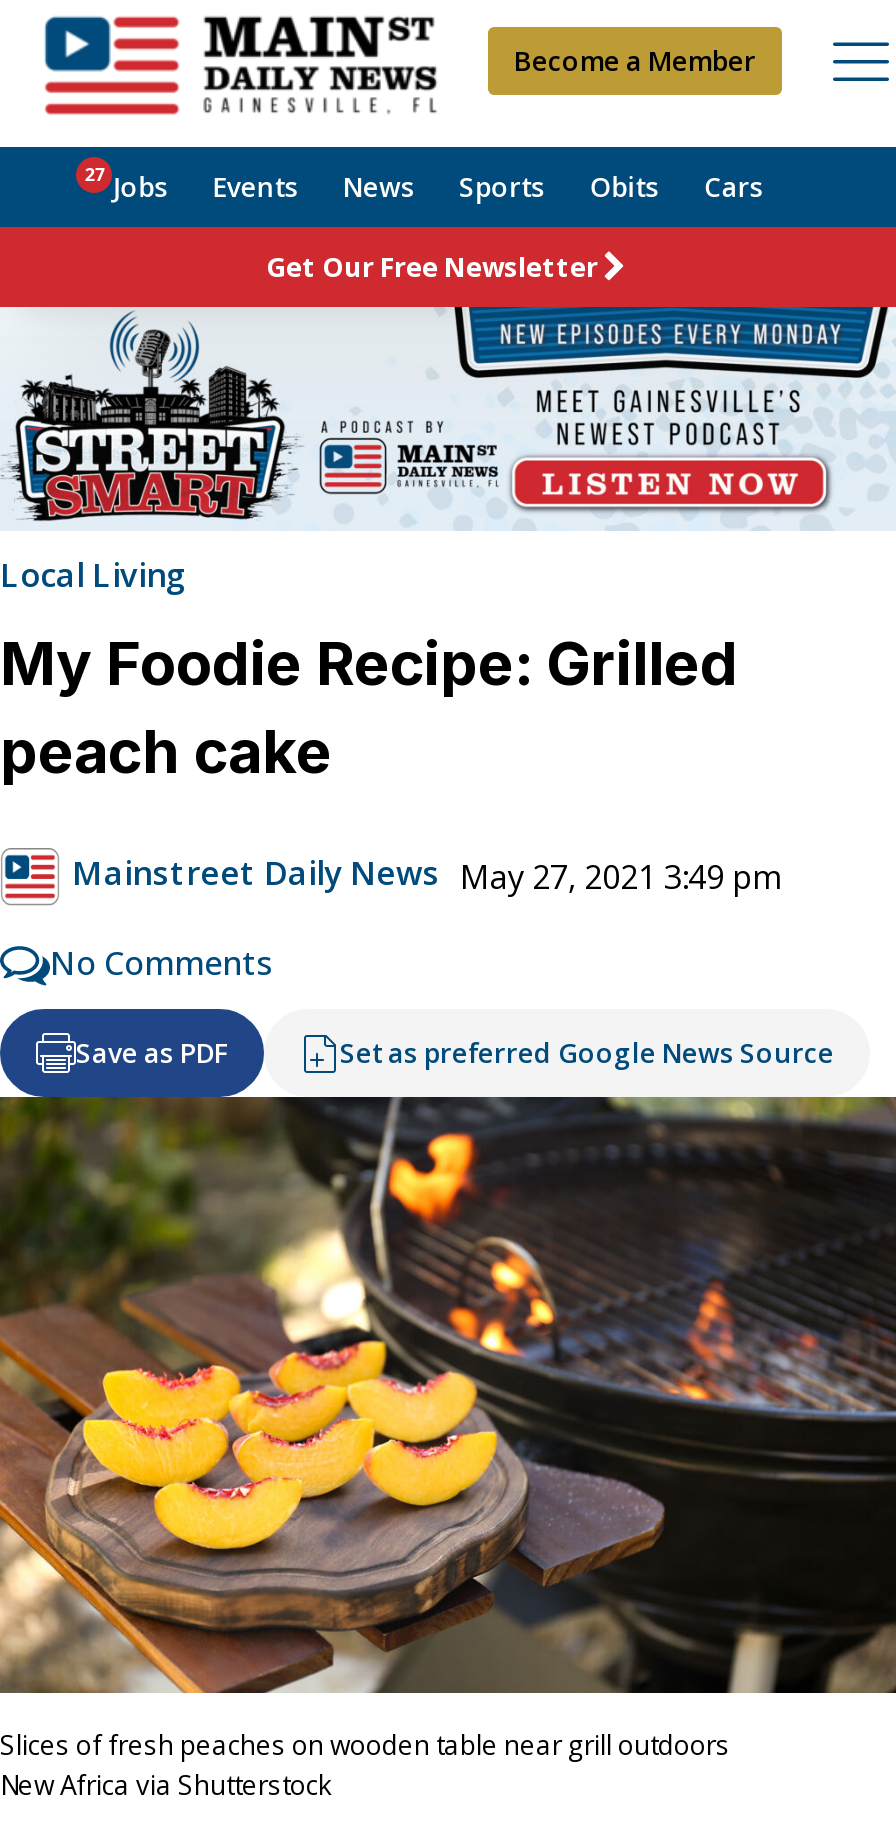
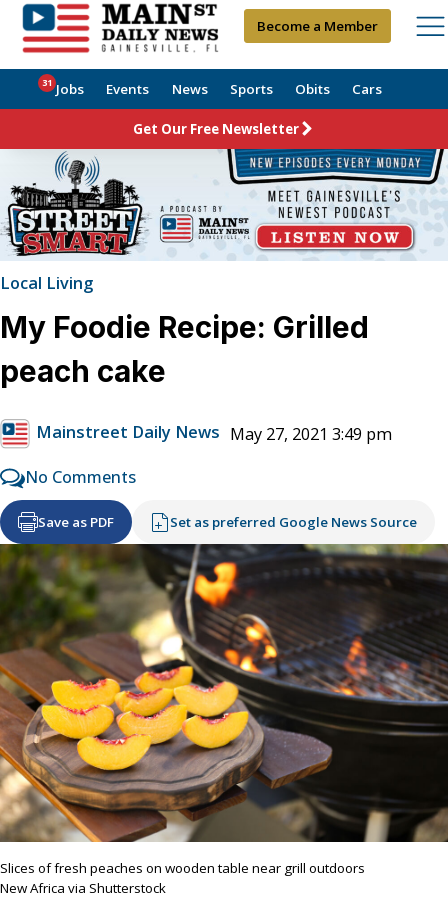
[85,161,764,205] 27 Jobs Events News Sports Obits Cars -> [42,76,382,98] 31 Jobs Events News Sports Obits Cars

